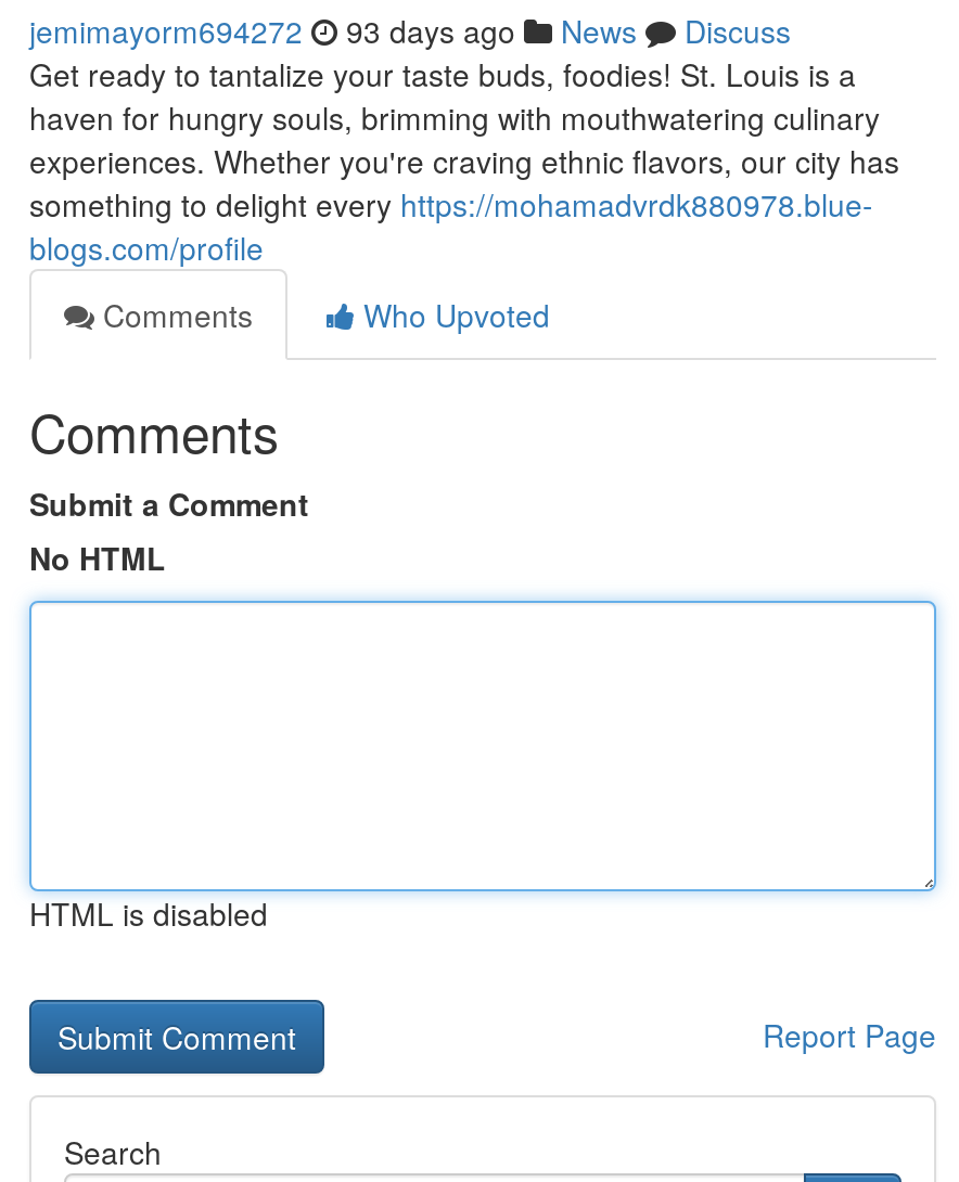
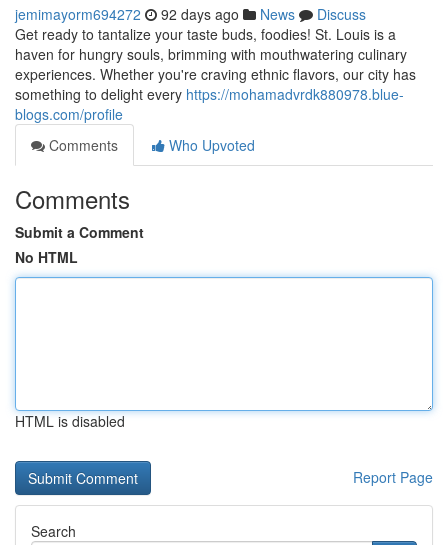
[29,9,791,52] jemimayorm694272 93 days ago News Discuss -> [15,4,366,24] jemimayorm694272 92 days ago News Discuss

